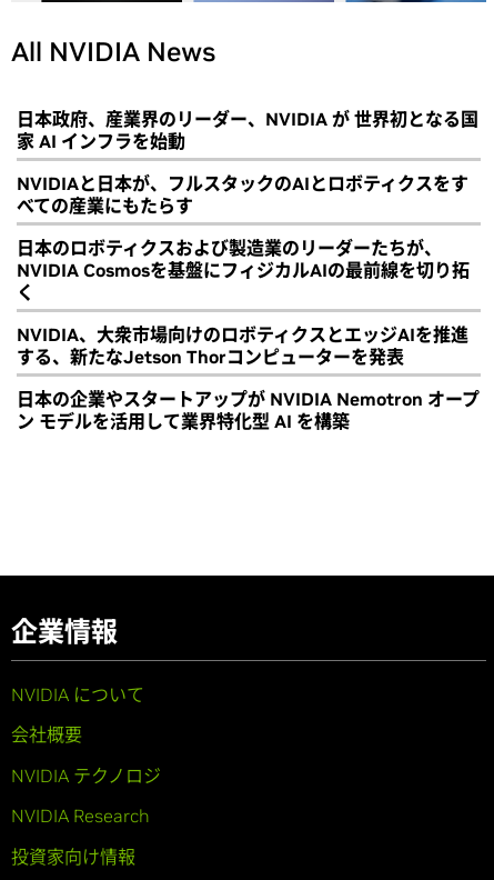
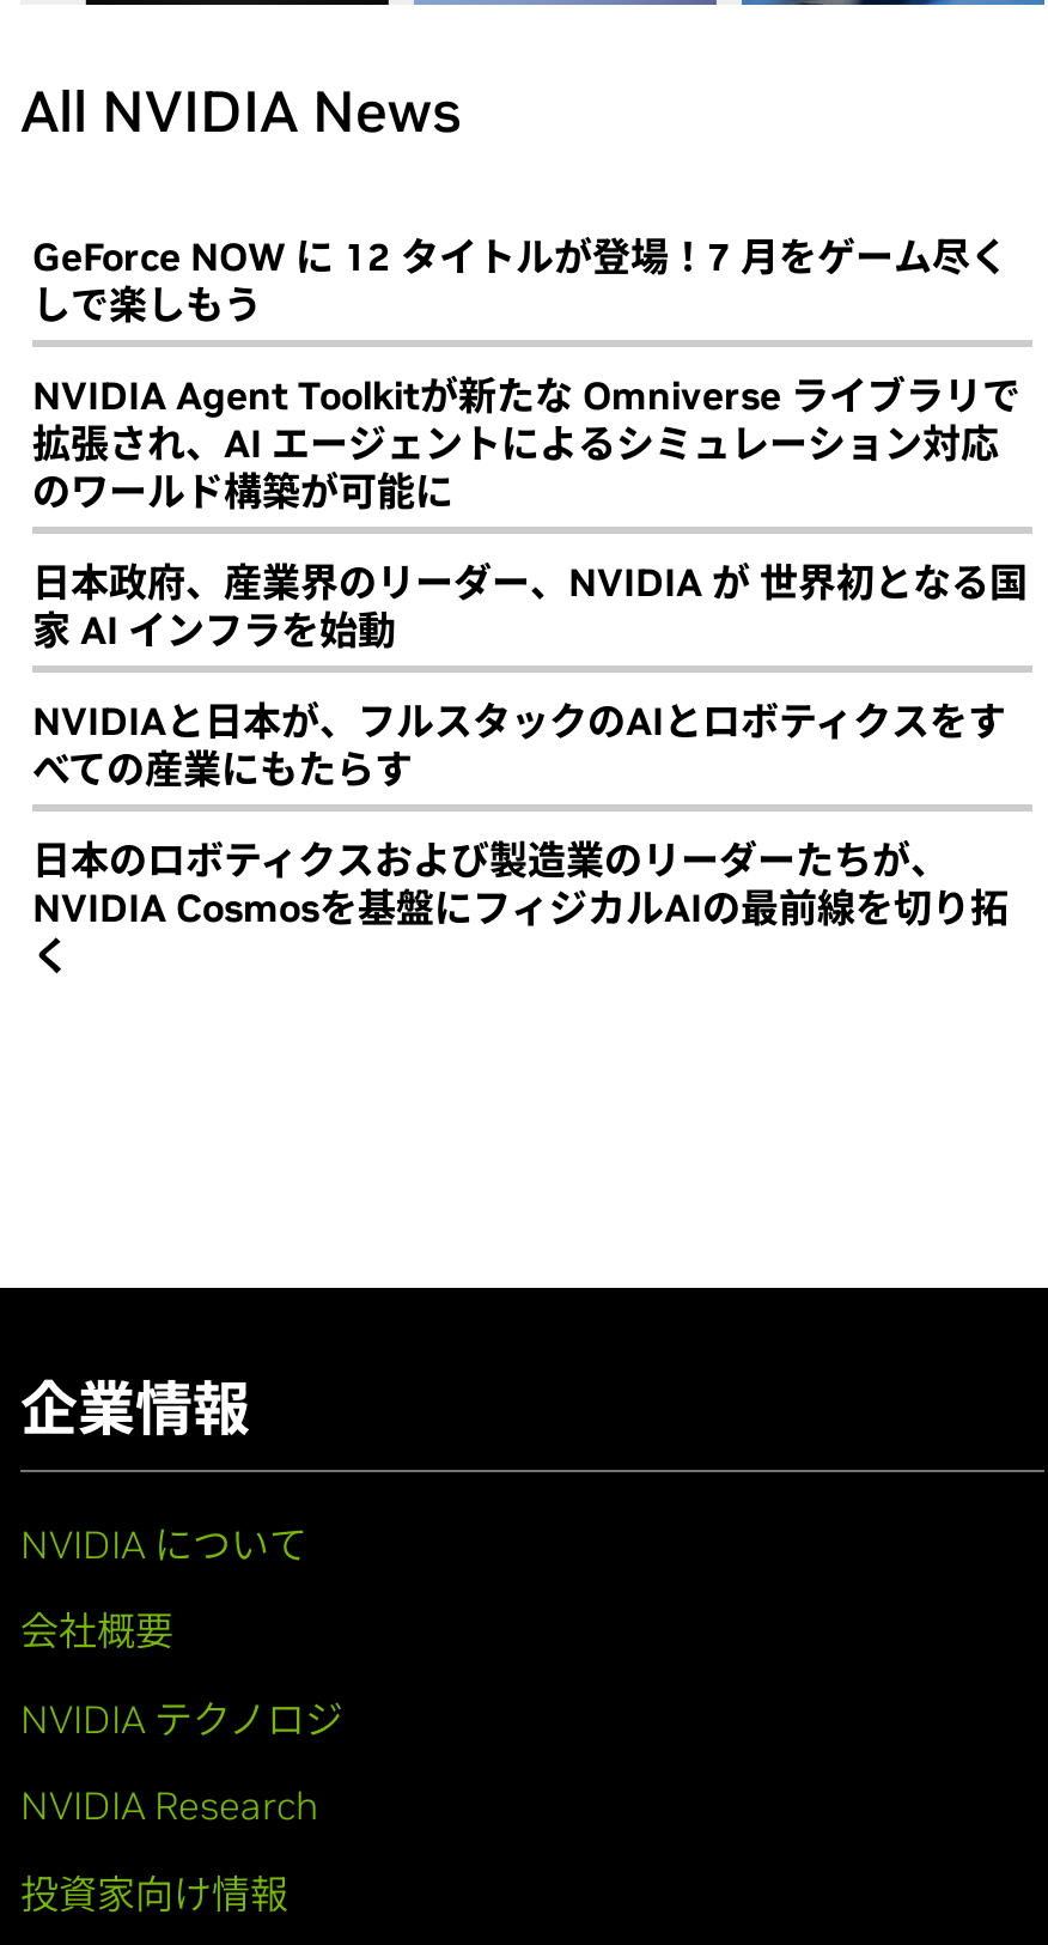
none -> [32,232,1020,514] GeForce NOW に 12 タイトルが登場！7 月をゲーム尽く | しで楽しもう | NVIDIA Agent Toolkitが新たな Omniverse ライブラリで | 拡張され、AI エージェントによるシミュレーション対応 | のワールド構築が可能に
moved [17,108,478,303] -> [32,557,1028,979]: 日本政府、産業界のリーダー、NVIDIA が 世界初となる国 | 家 AI インフラを始動 | NVIDIAと日本が、フルスタックのAIとロボティクスをす | べての産業にもたらす | 日本のロボティクスおよび製造業のリーダーたちが、 | NVIDIA Cosmosを基盤にフィジカルAIの最前線を切り拓 | く
[17,323,480,432] NVIDIA、大衆市場向けのロボティクスとエッジAIを推進 | する、新たなJetson Thorコンピューターを発表 | 日本の企業やスタートアップが NVIDIA Nemotron オープ | ン モデルを活用して業界特化型 AI を構築 -> none

